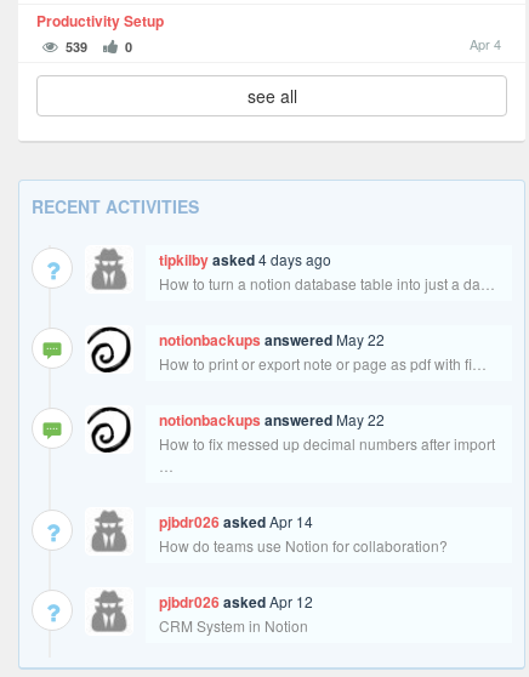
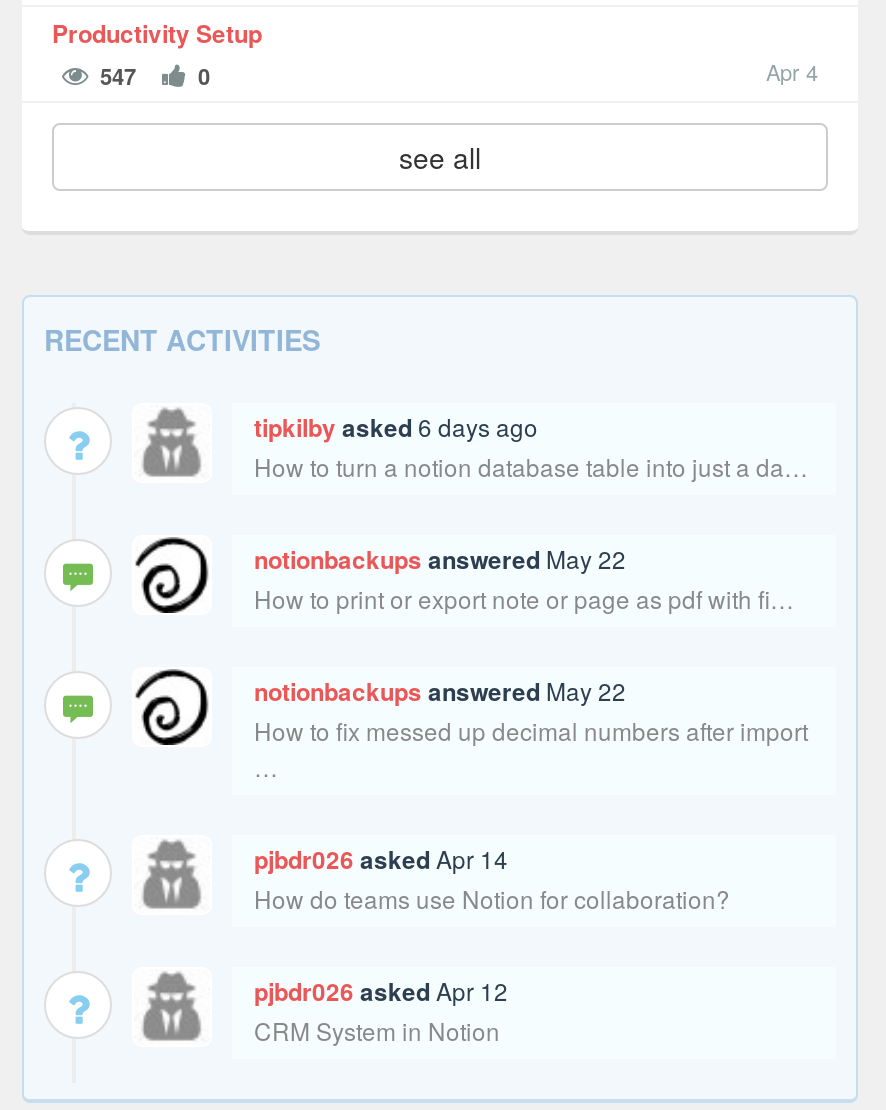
[66,37,87,56] 539 -> [100,61,136,91] 547
[159,249,331,270] tipkilby asked 4 days ago -> [254,409,538,445] tipkilby asked 6 days ago

